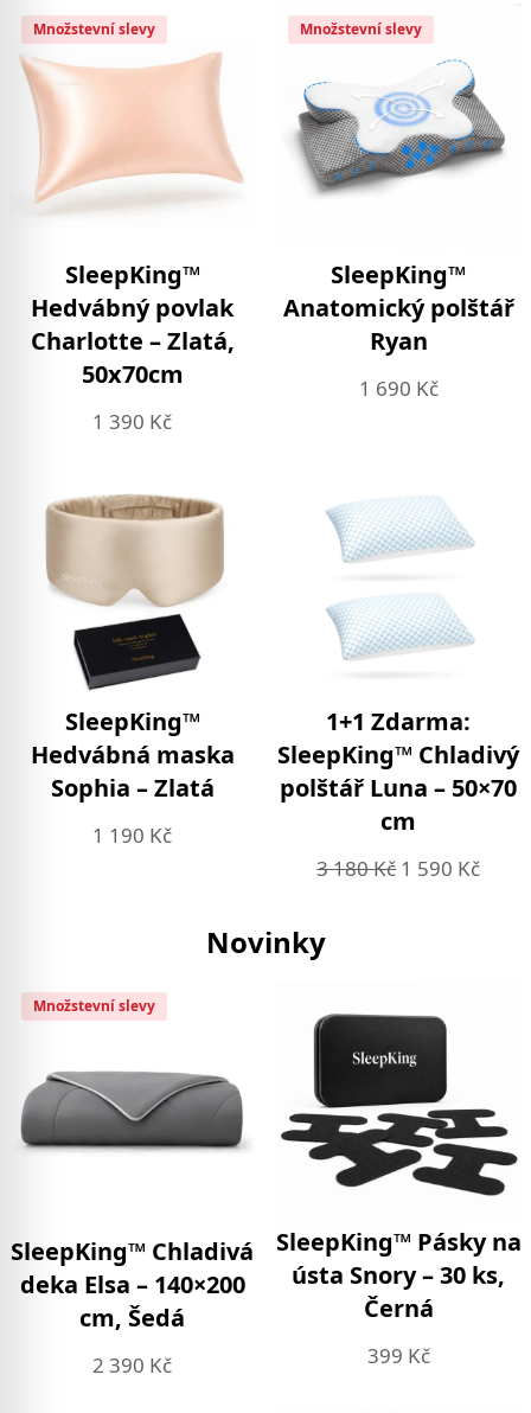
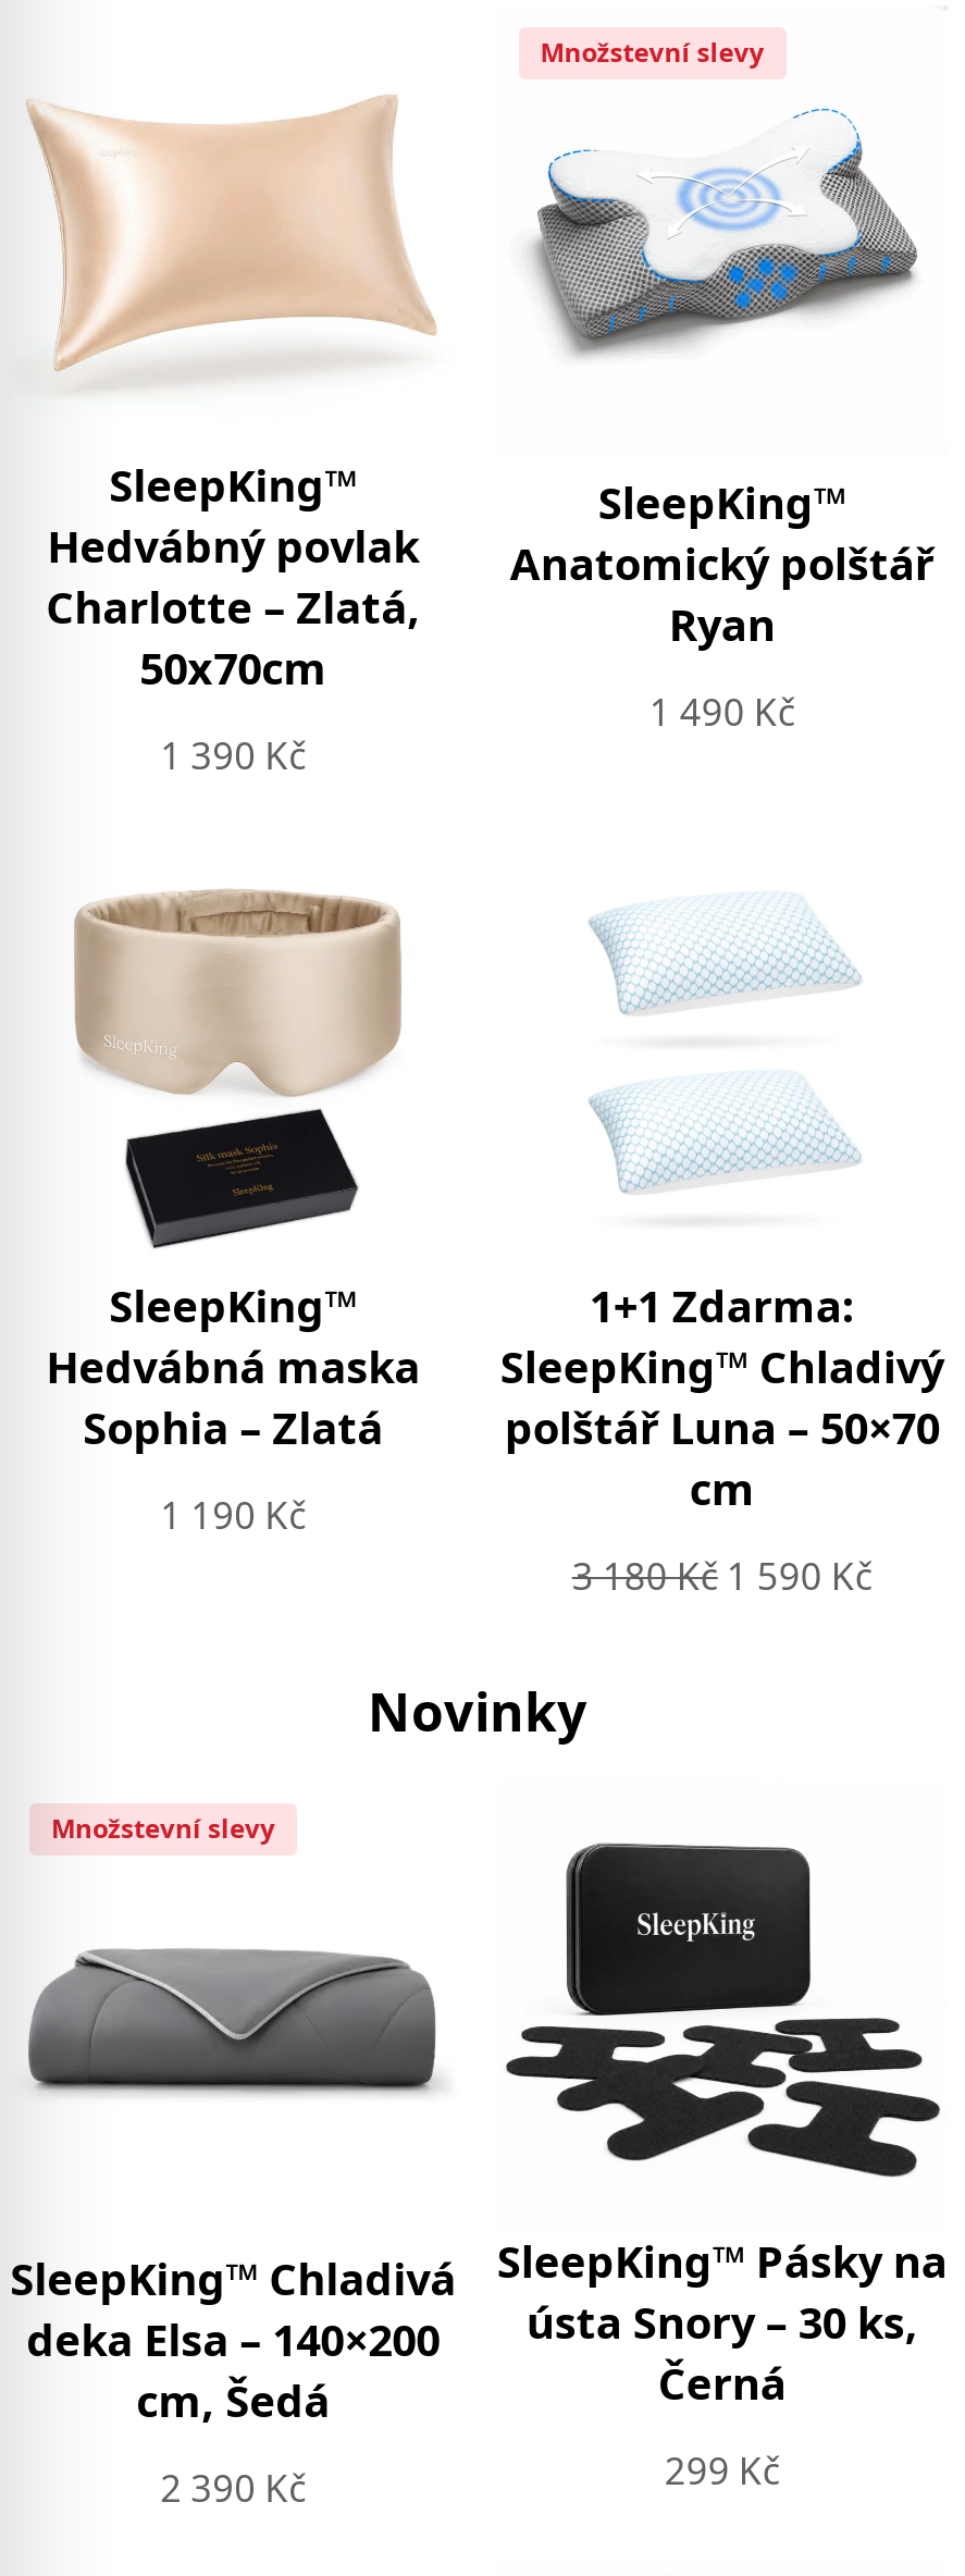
[33,19,155,39] Množstevní slevy -> none
[359,375,438,402] 1 690 Kč -> [649,687,795,737] 1 490 Kč
[367,1342,430,1369] 399 Kč -> [665,2446,780,2496] 299 Kč

